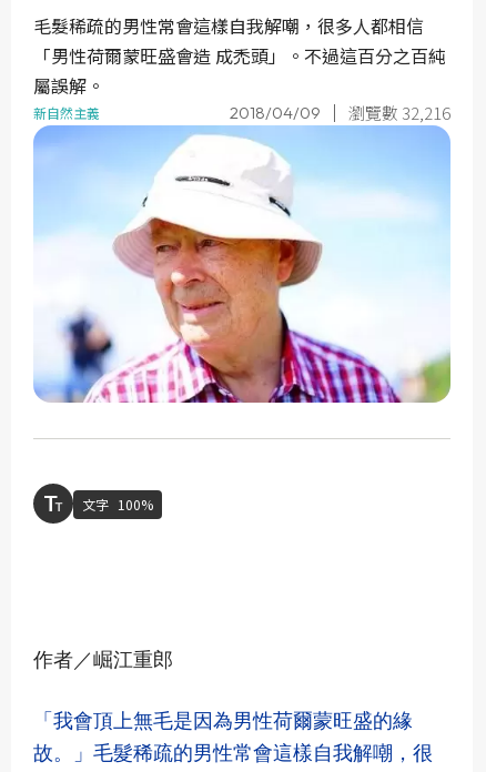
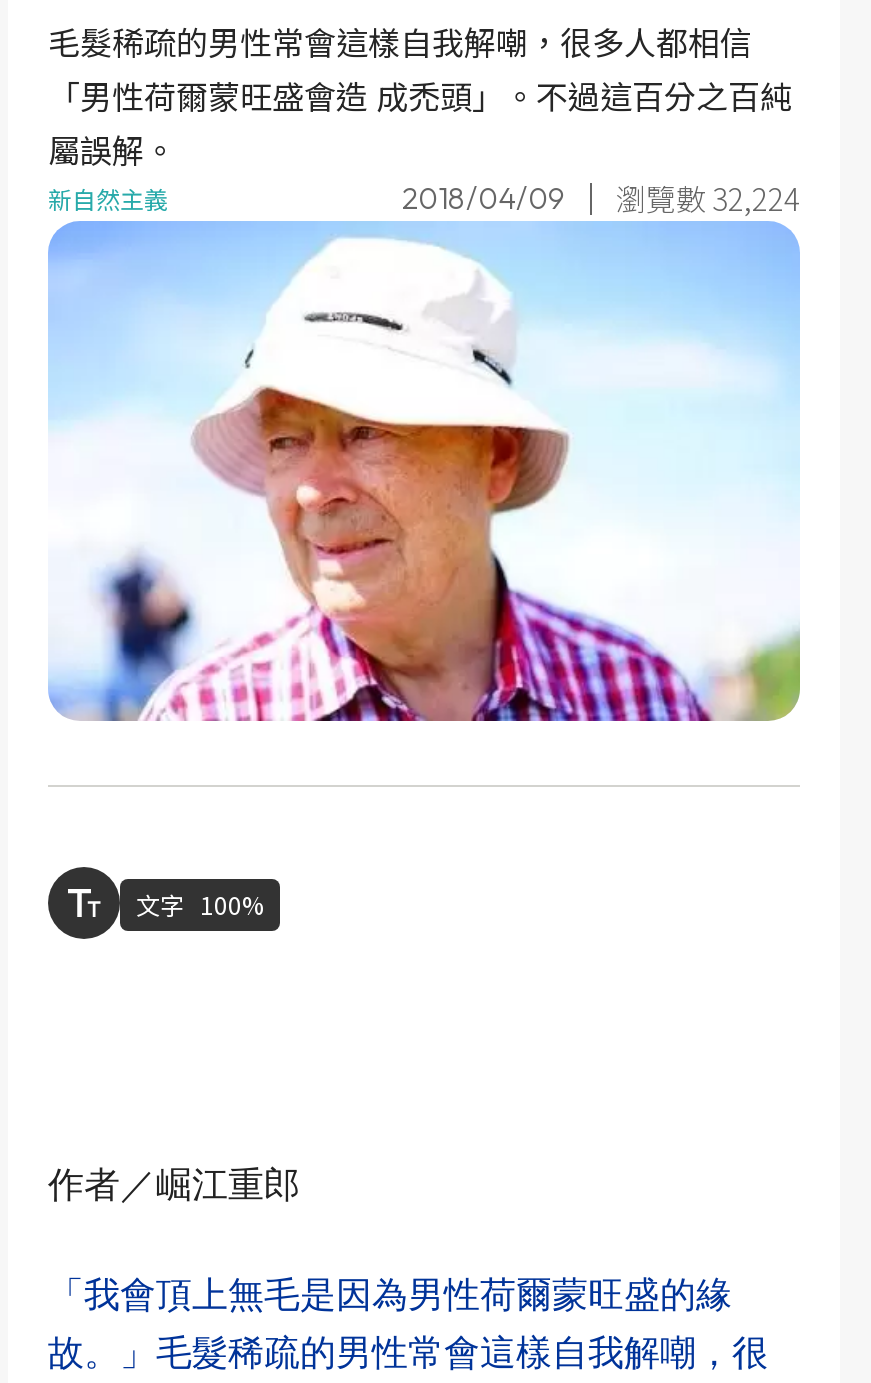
[230,101,450,124] 2018/04/09 瀏覽數 32,216 -> [402,177,800,219] 2018/04/09 瀏覽數 32,224

